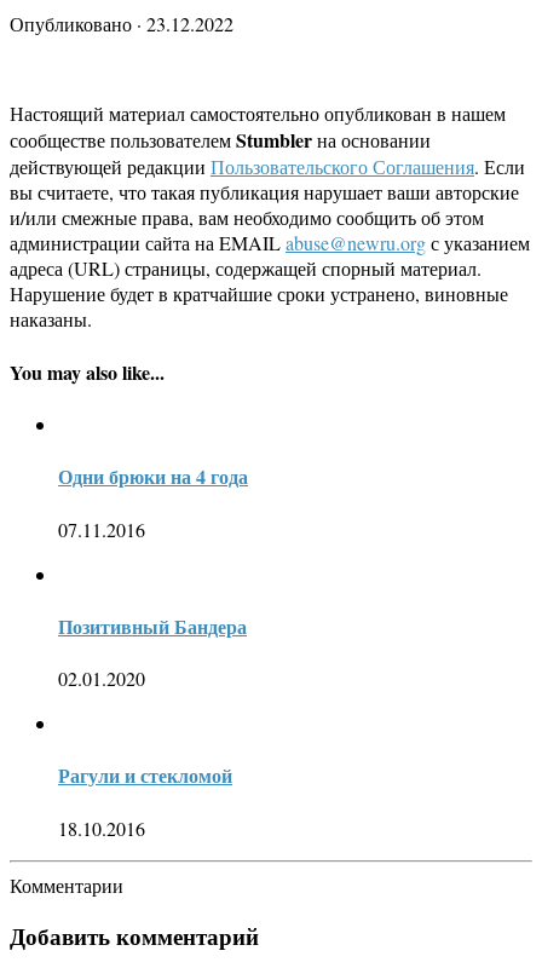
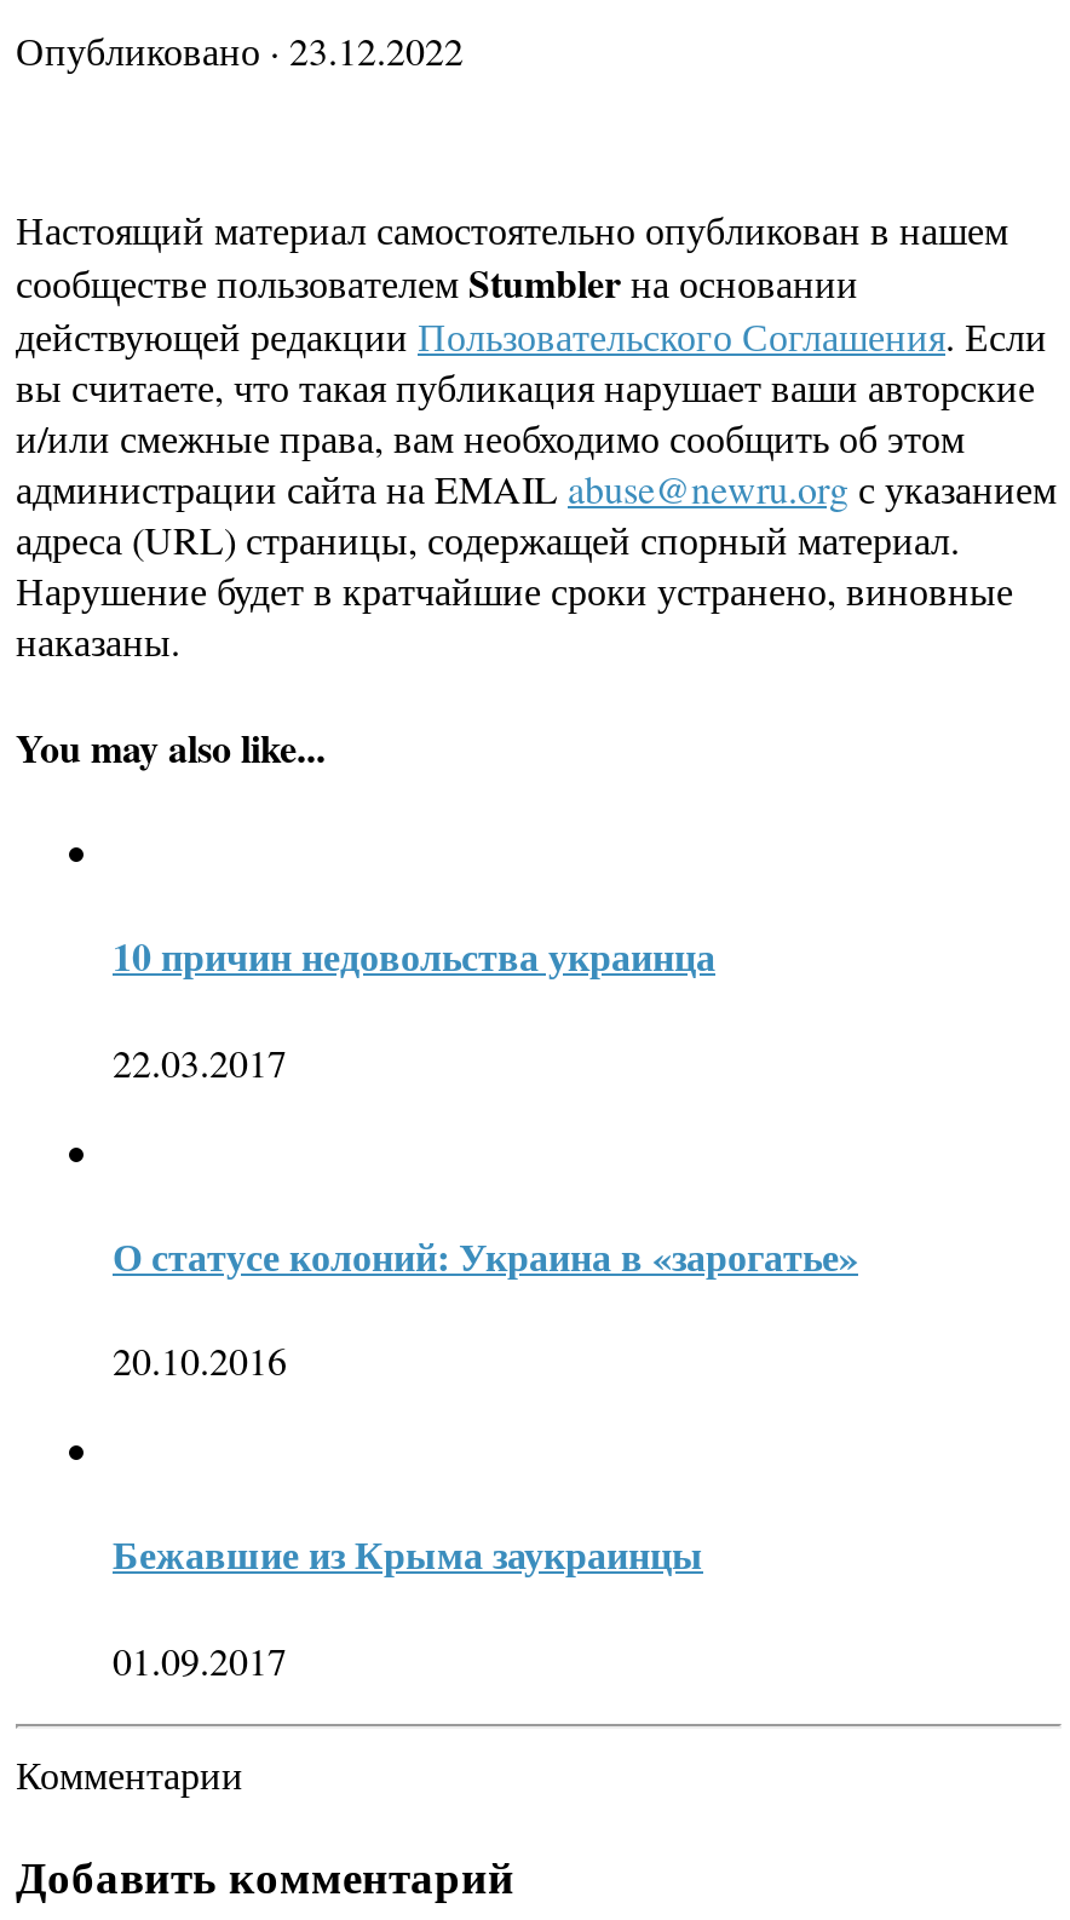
[58,462,248,490] Одни брюки на 4 года -> [113,928,715,983] 10 причин недовольства украинца
[58,516,145,541] 07.11.2016 -> [113,1035,287,1086] 22.03.2017
[58,612,247,640] Позитивный Бандера -> [113,1227,858,1283] О статусе колоний: Украина в «зарогатье»
[58,665,145,691] 02.01.2020 -> [113,1334,287,1385] 20.10.2016
[58,761,232,789] Рагули и стекломой -> [113,1526,703,1582] Бежавшие из Крыма заукраинцы
[58,815,145,840] 18.10.2016 -> [113,1633,287,1684] 01.09.2017

